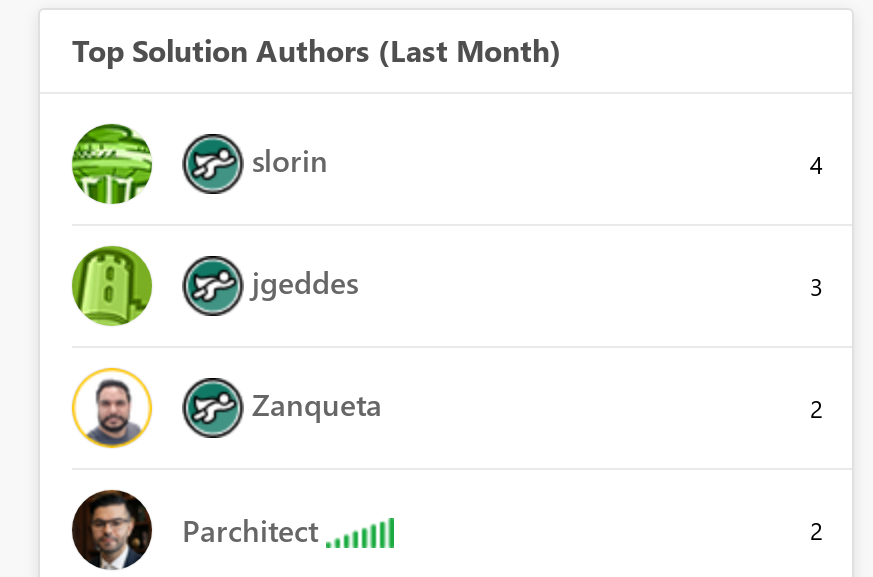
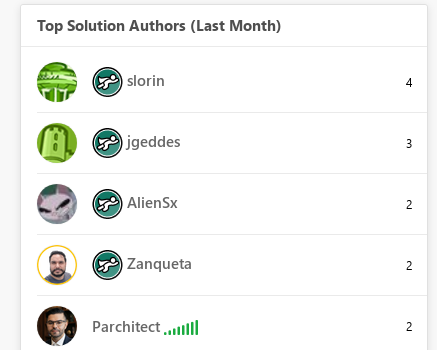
none -> [37,184,78,224] [image]
none -> [127,192,412,212] AlienSx | 2

